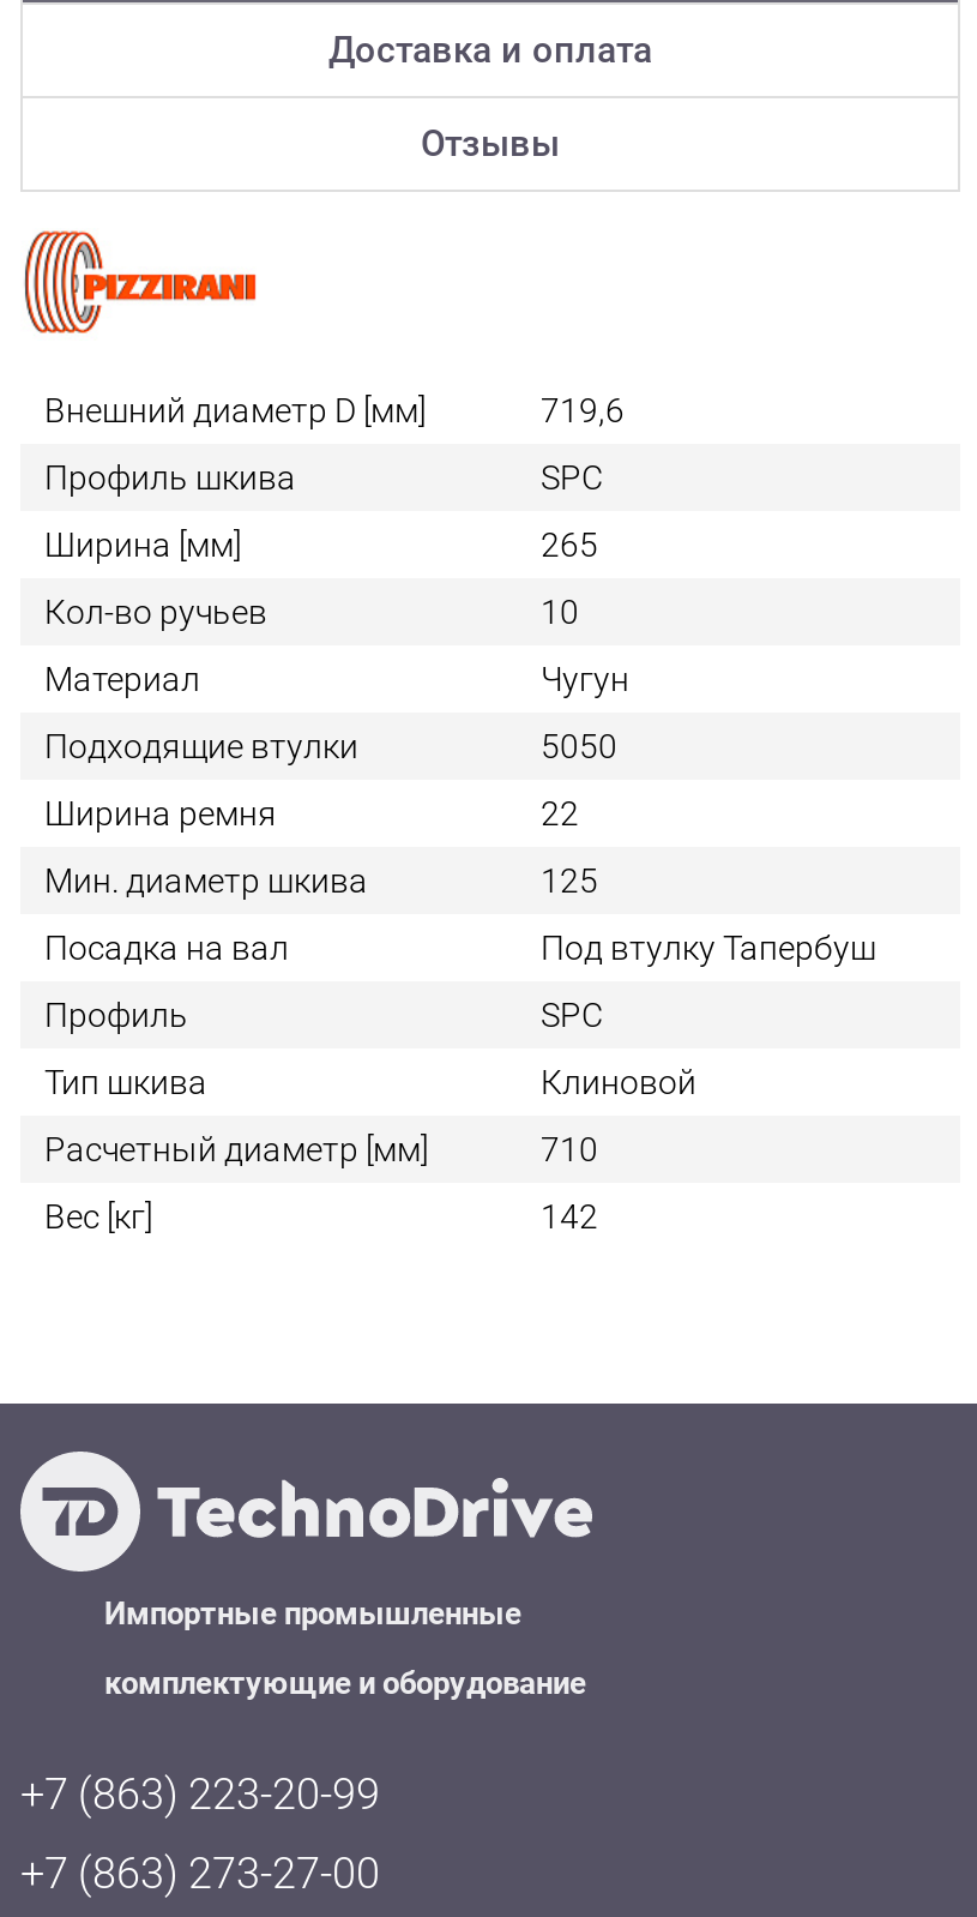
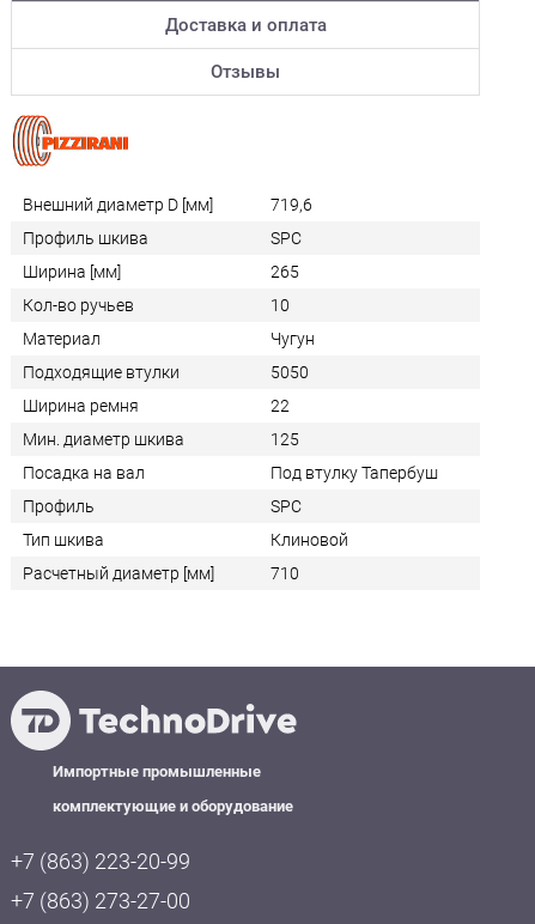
[44,1197,598,1236] Вес [кг] | 142 -> none

